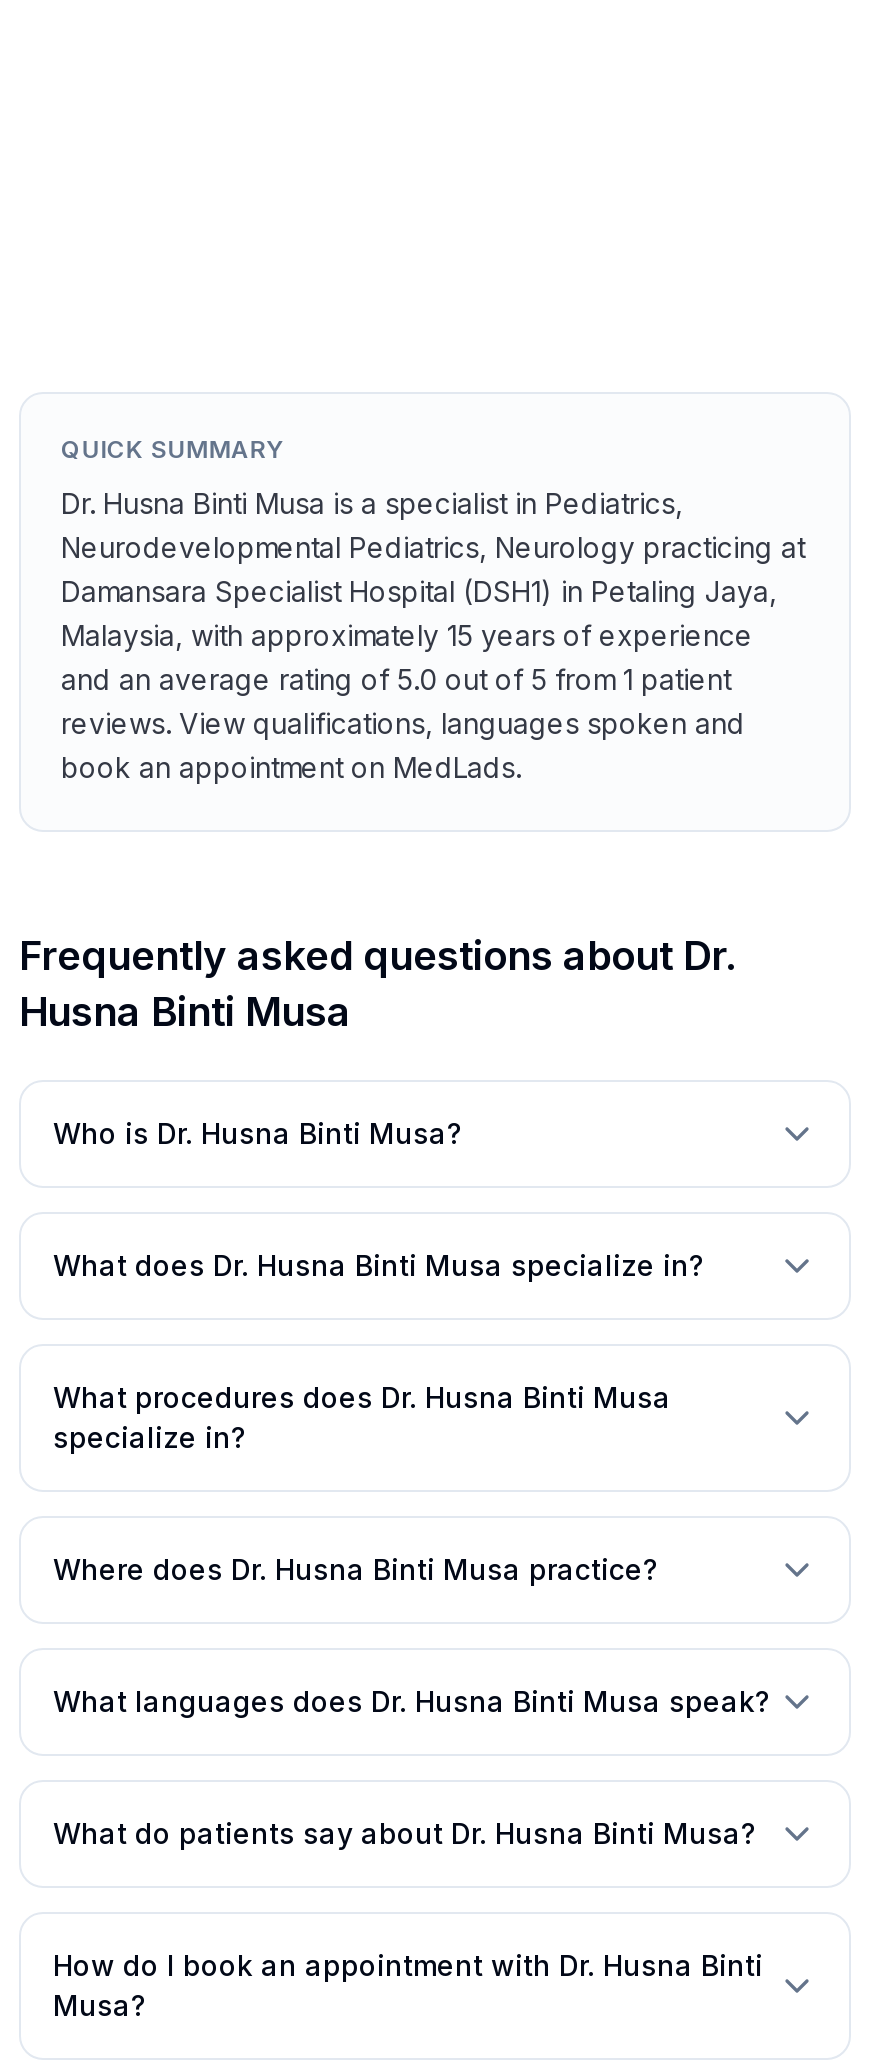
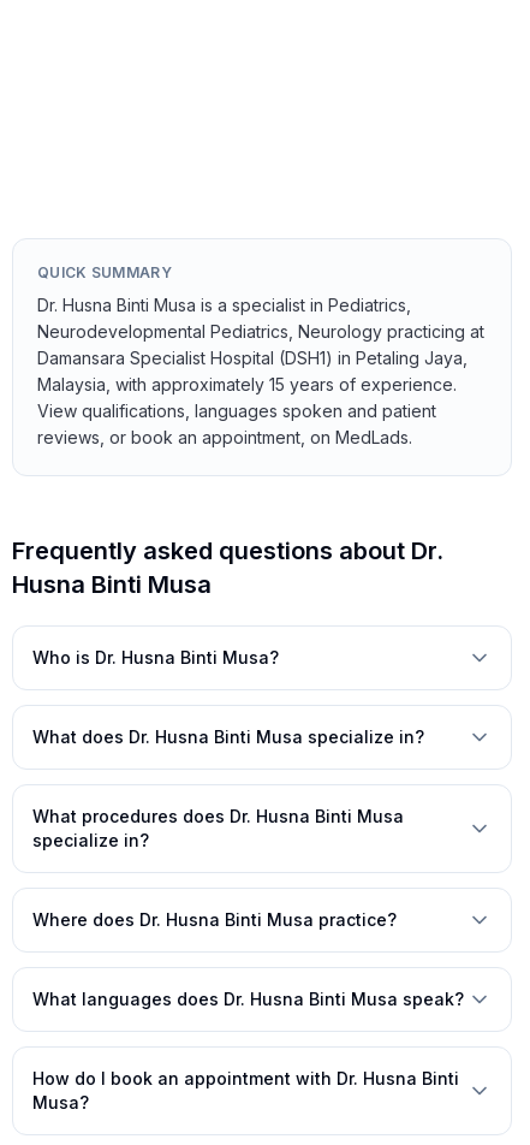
[61,618,753,784] Malaysia, with approximately 15 years of experience | and an average rating of 5.0 out of 5 from 1 patient | reviews. View qualifications, languages spoken and | book an appointment on MedLads. -> [37,374,457,447] Malaysia, with approximately 15 years of experience. | View qualifications, languages spoken and patient | reviews, or book an appointment, on MedLads.
[53,1816,757,1850] What do patients say about Dr. Husna Binti Musa? -> none

